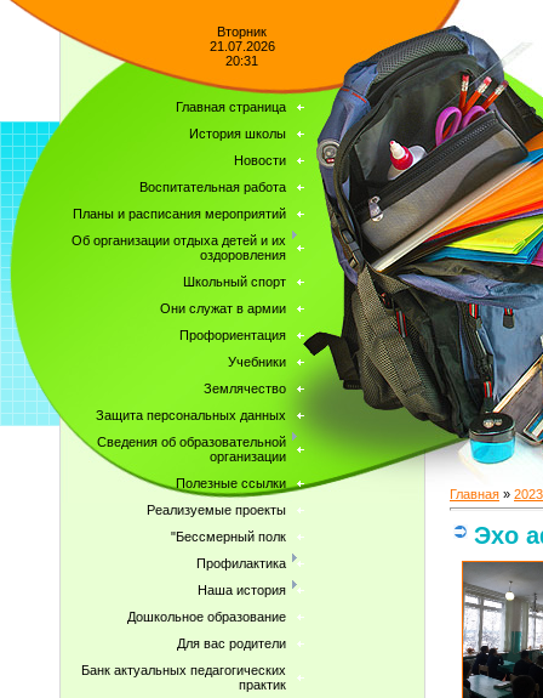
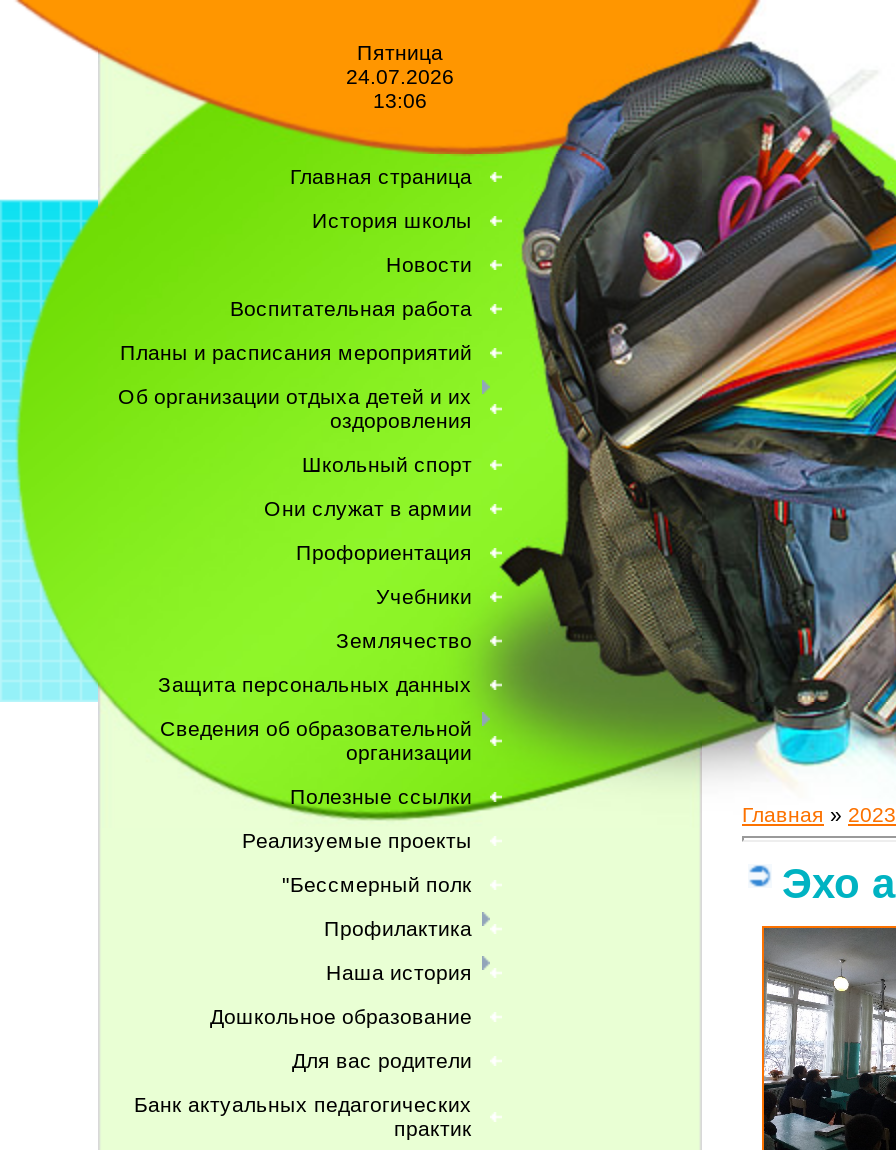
[210,24,275,68] Вторник | 21.07.2026 | 20:31 -> [346,40,454,112] Пятница | 24.07.2026 | 13:06

